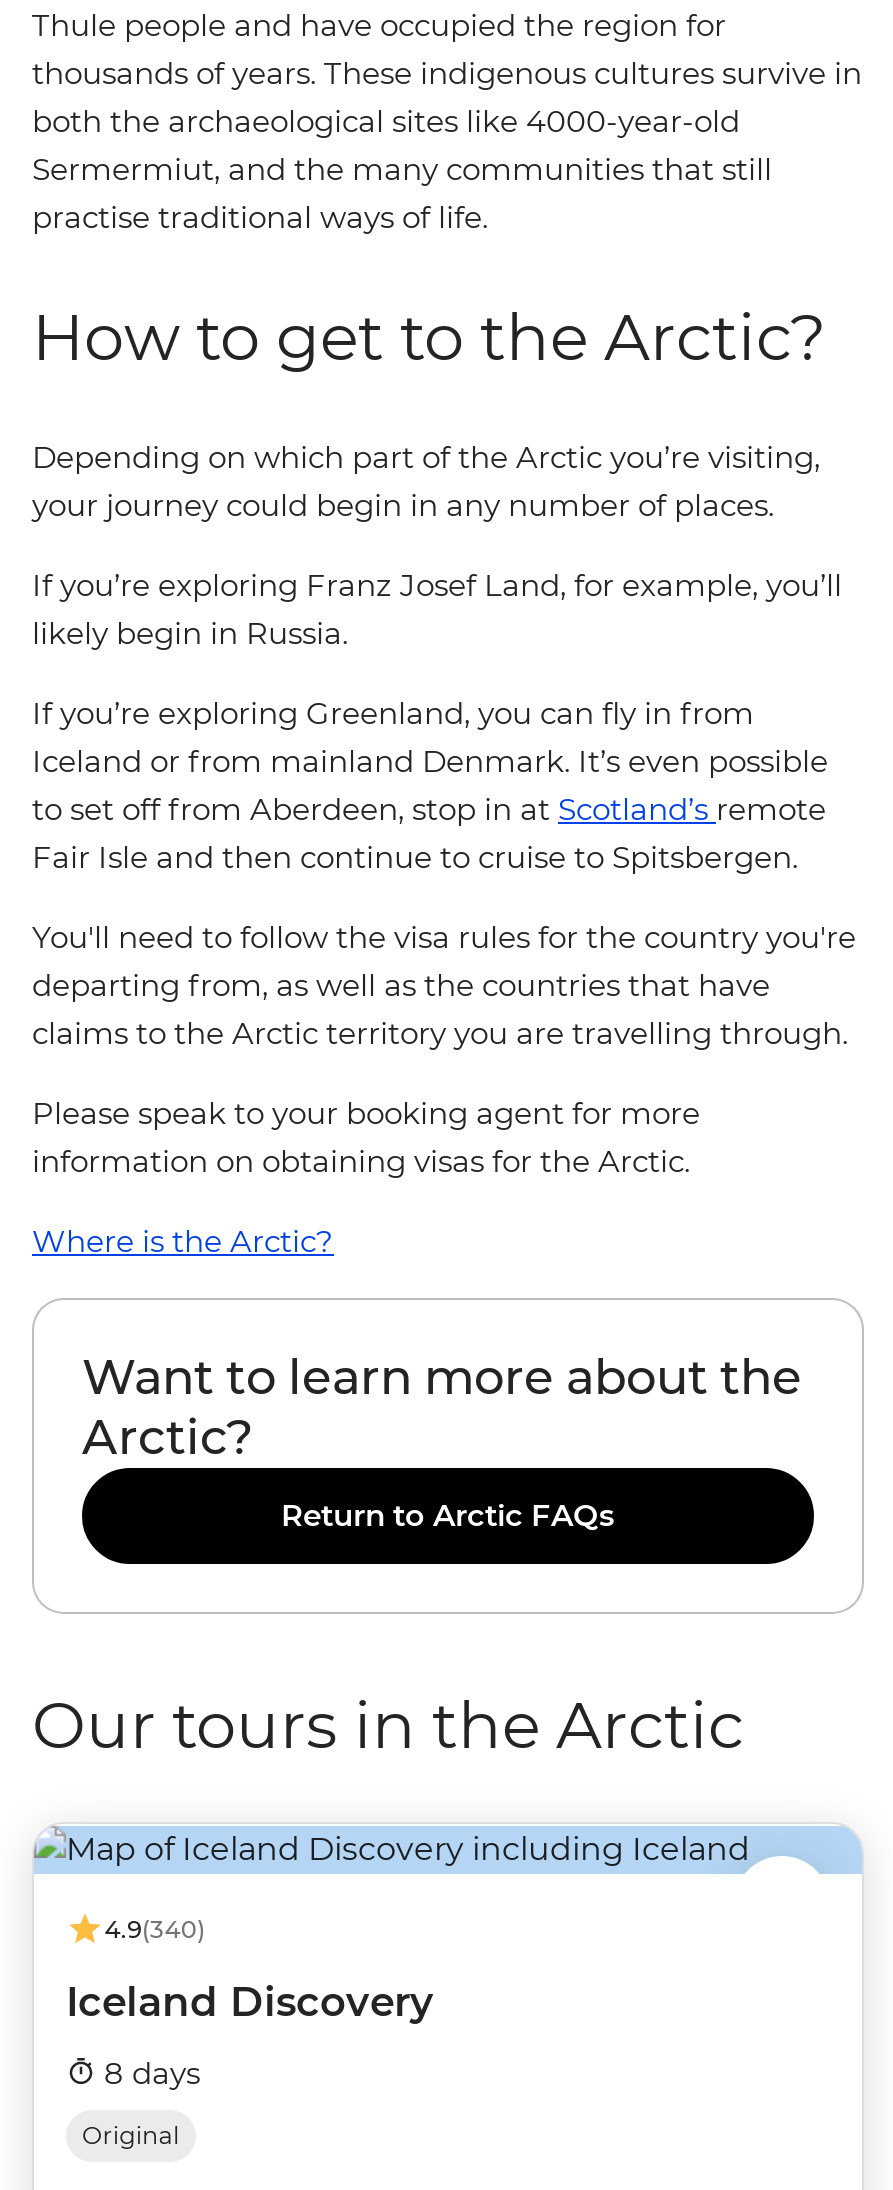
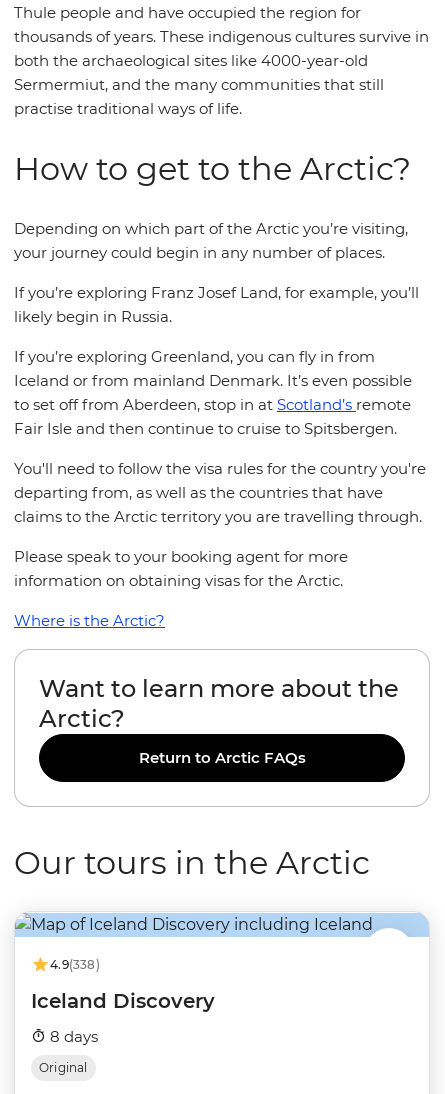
[104,1914,206,1944] 4.9(340) -> [50,957,100,972] 4.9(338)

